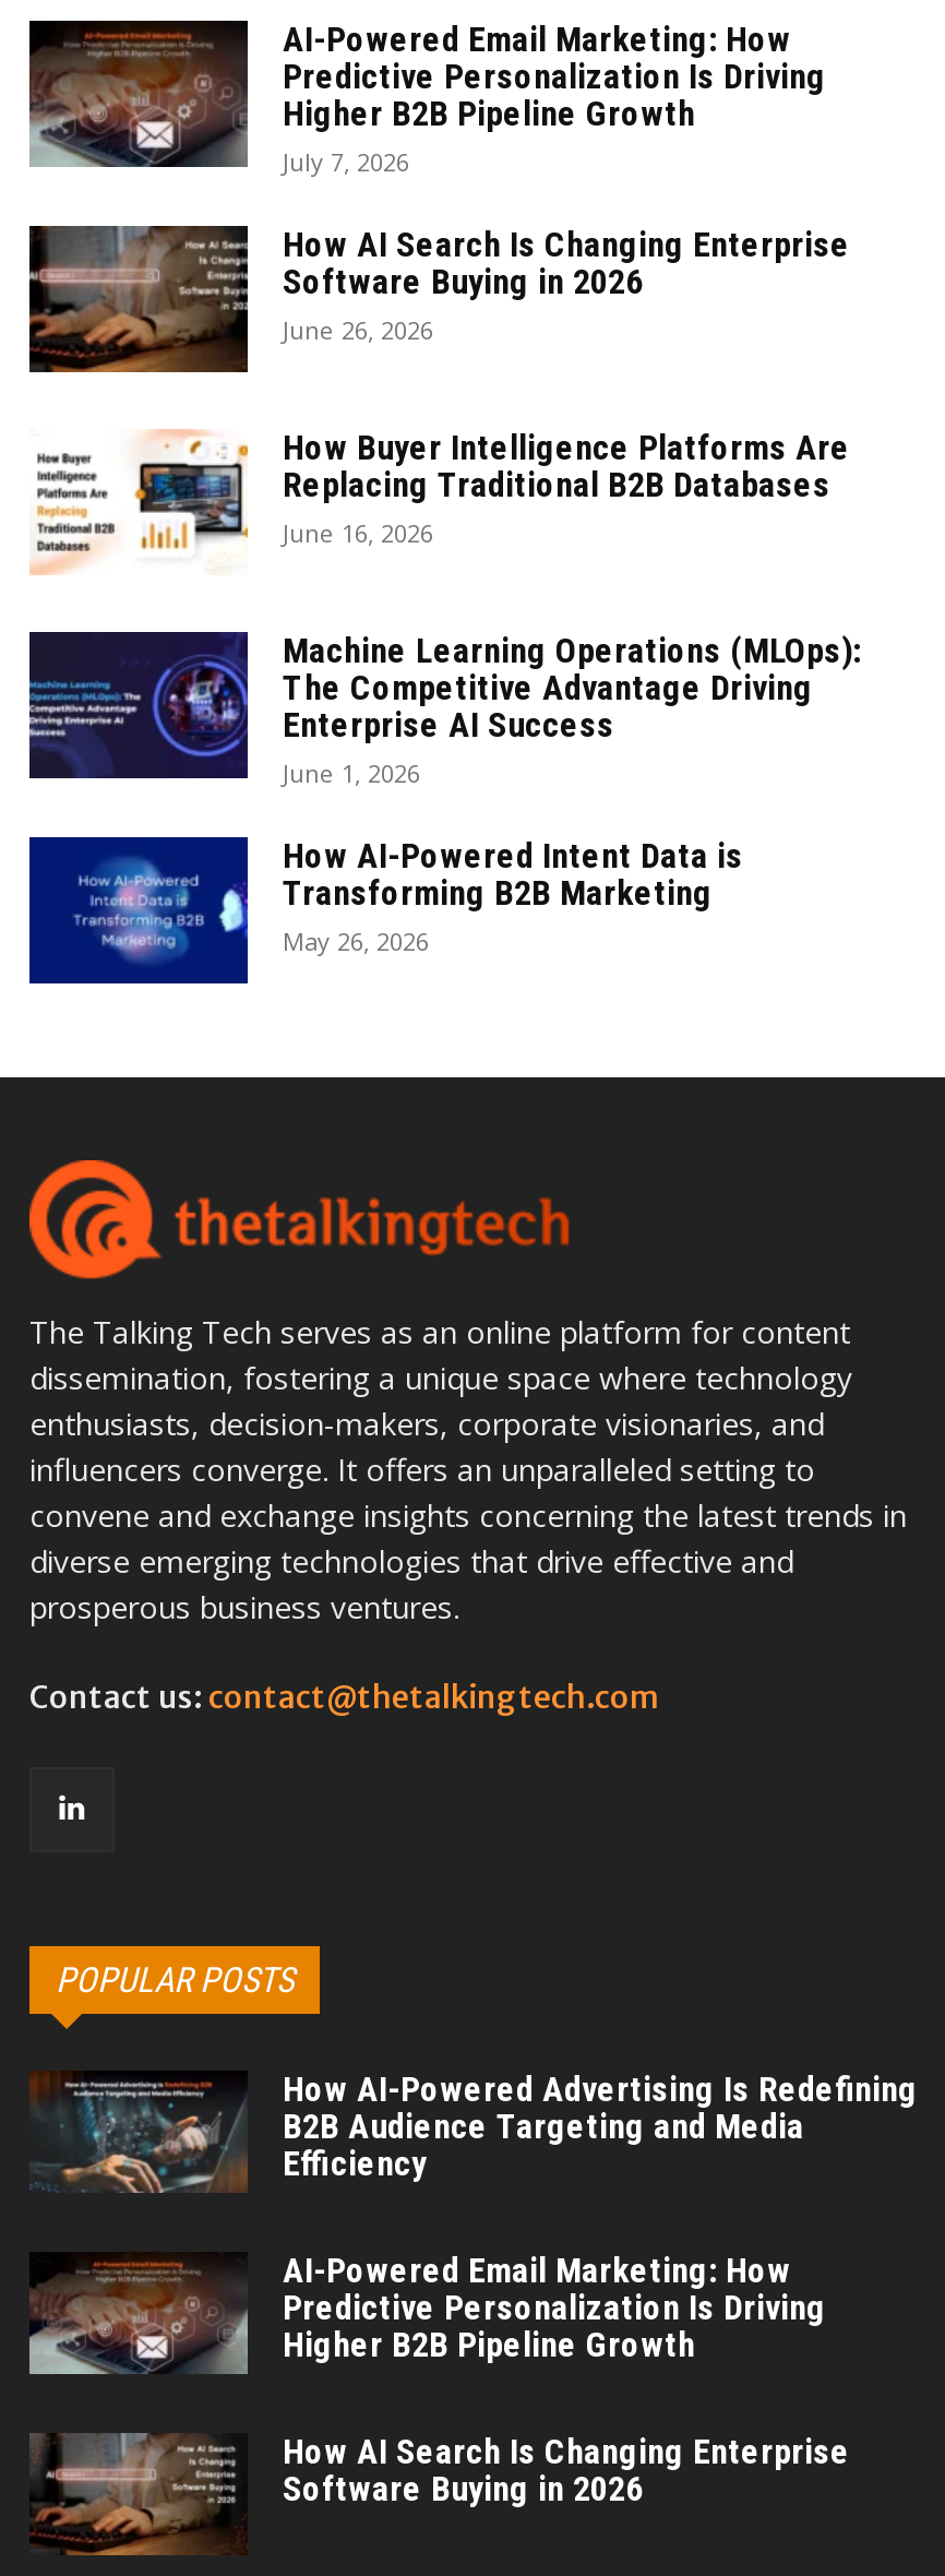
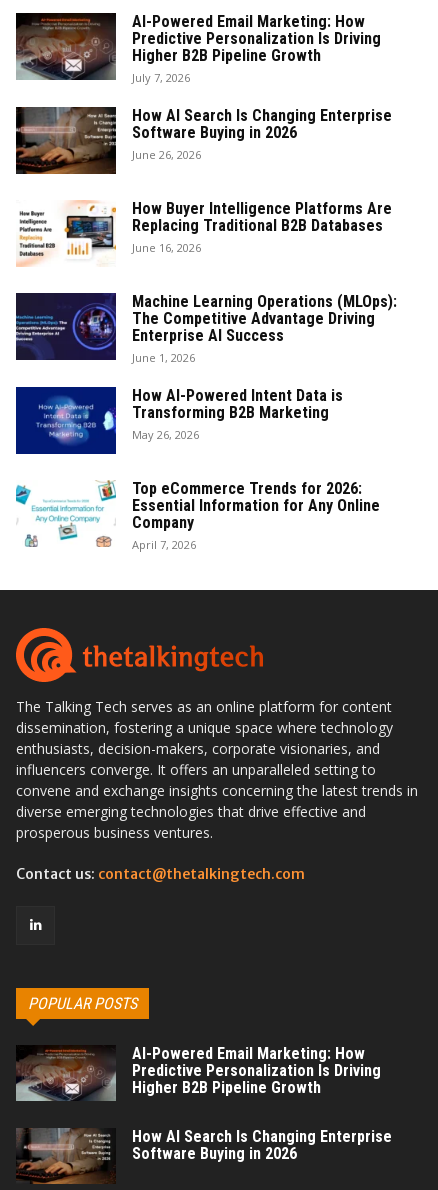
none -> [15,479,380,552] [image] | Top eCommerce Trends for 2026: | Essential Information for Any Online | Company | April 7, 2026
moved [29,1311,907,2001] -> [16,697,418,1013]: The Talking Tech serves as an online platform for content | dissemination, fostering a unique space where technology | enthusiasts, decision-makers, corporate visionaries, and | ... | Contact us: contact@thetalkingtech.com | POPULAR POSTS
[29,2069,918,2195] [image] | How AI-Powered Advertising Is Redefining | B2B Audience Targeting and Media | Efficiency -> none

